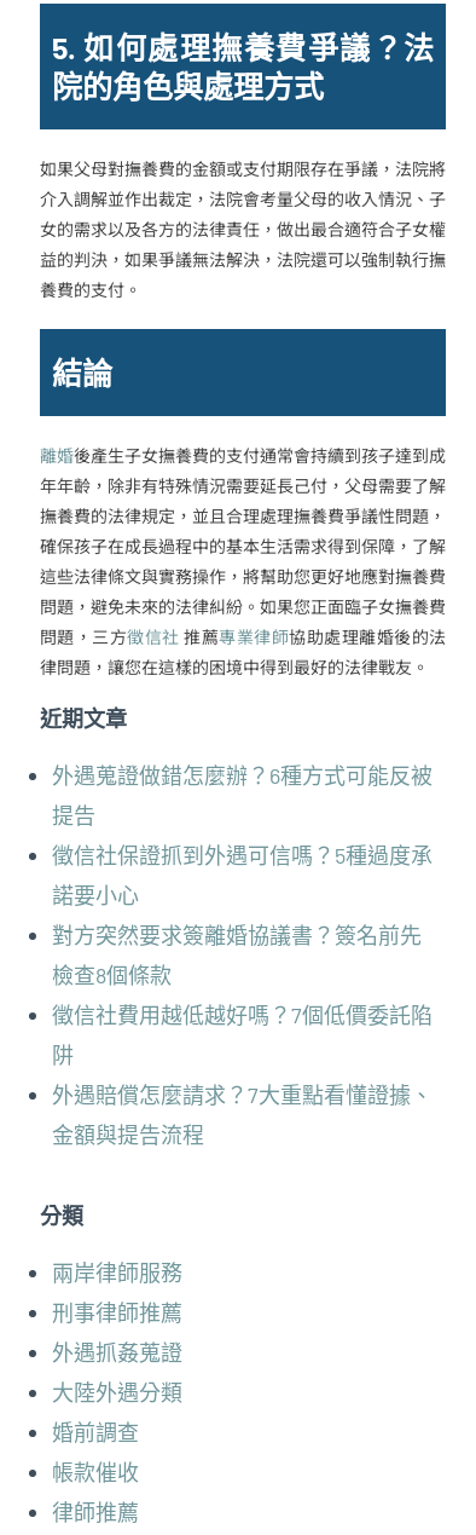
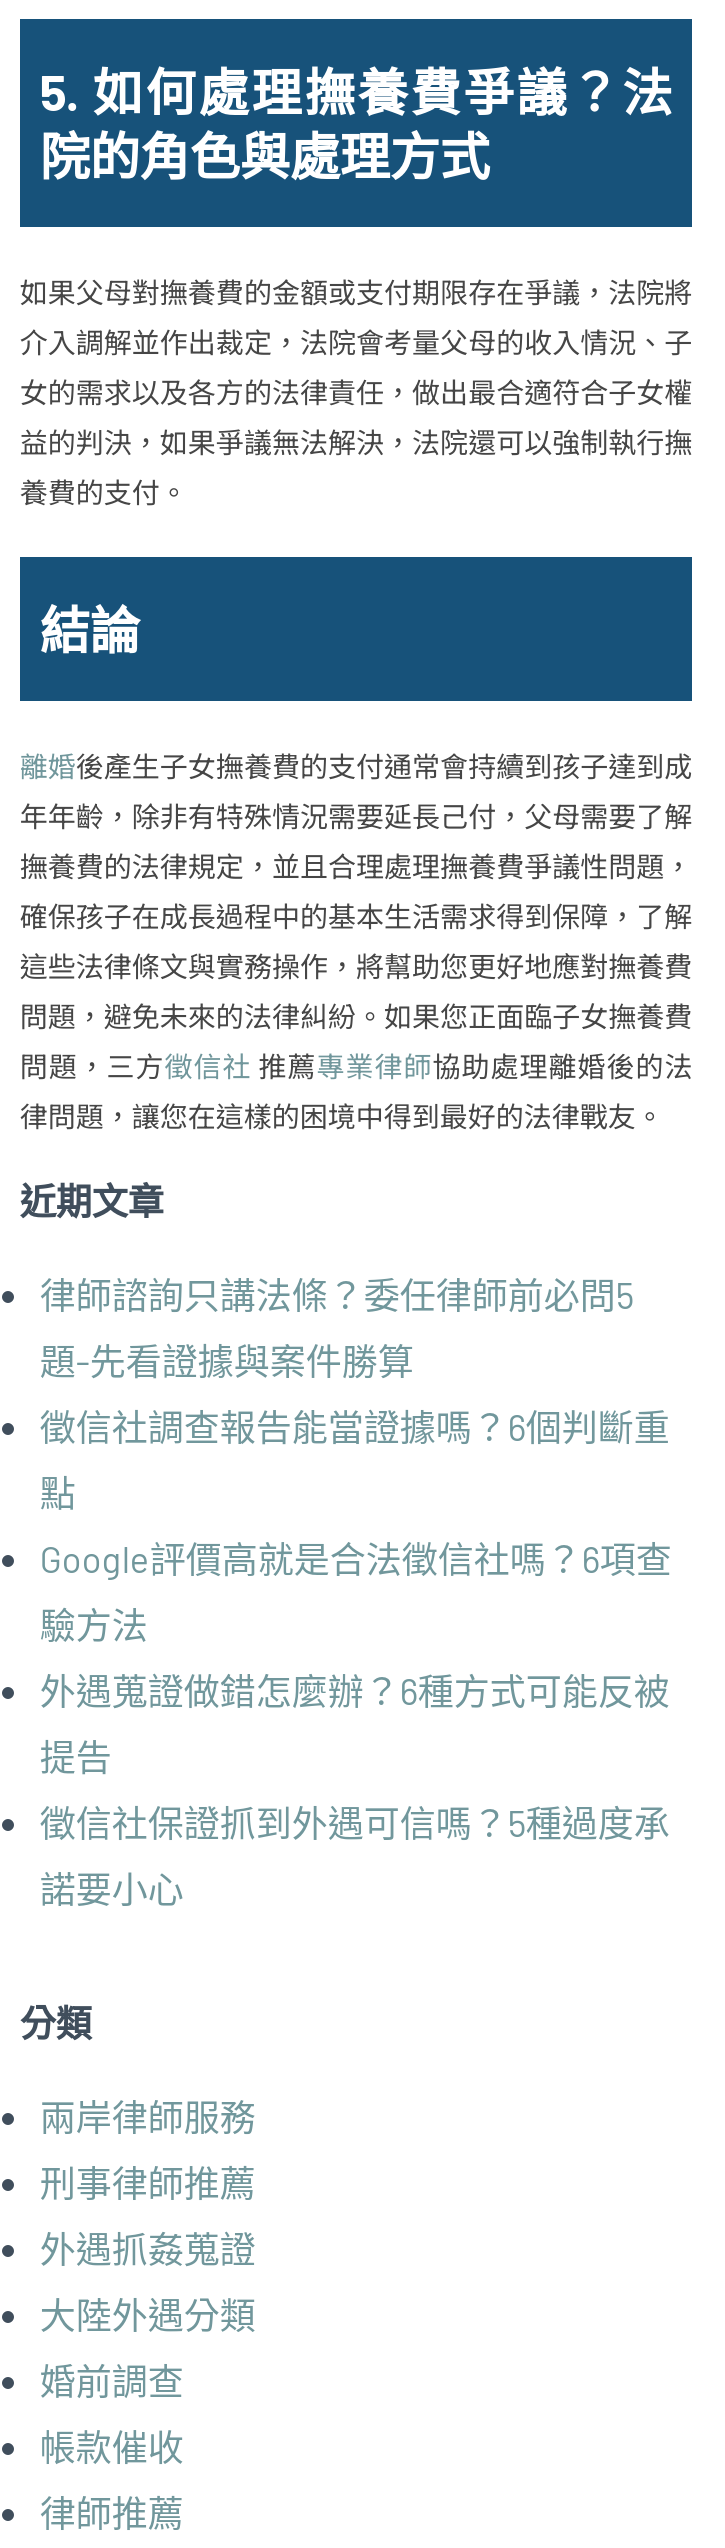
none -> [40,1274,672,1648] 律師諮詢只講法條？委任律師前必問5 | 題-先看證據與案件勝算 | 徵信社調查報告能當證據嗎？6個判斷重 | 點 | Google評價高就是合法徵信社嗎？6項查 | 驗方法
moved [52,762,432,908] -> [40,1670,670,1912]: 外遇蒐證做錯怎麼辦？6種方式可能反被 | 提告 | 徵信社保證抓到外遇可信嗎？5種過度承 | 諾要小心
[52,922,432,1148] 對方突然要求簽離婚協議書？簽名前先 | 檢查8個條款 | 徵信社費用越低越好嗎？7個低價委託陷 | 阱 | 外遇賠償怎麼請求？7大重點看懂證據、 | 金額與提告流程 -> none

